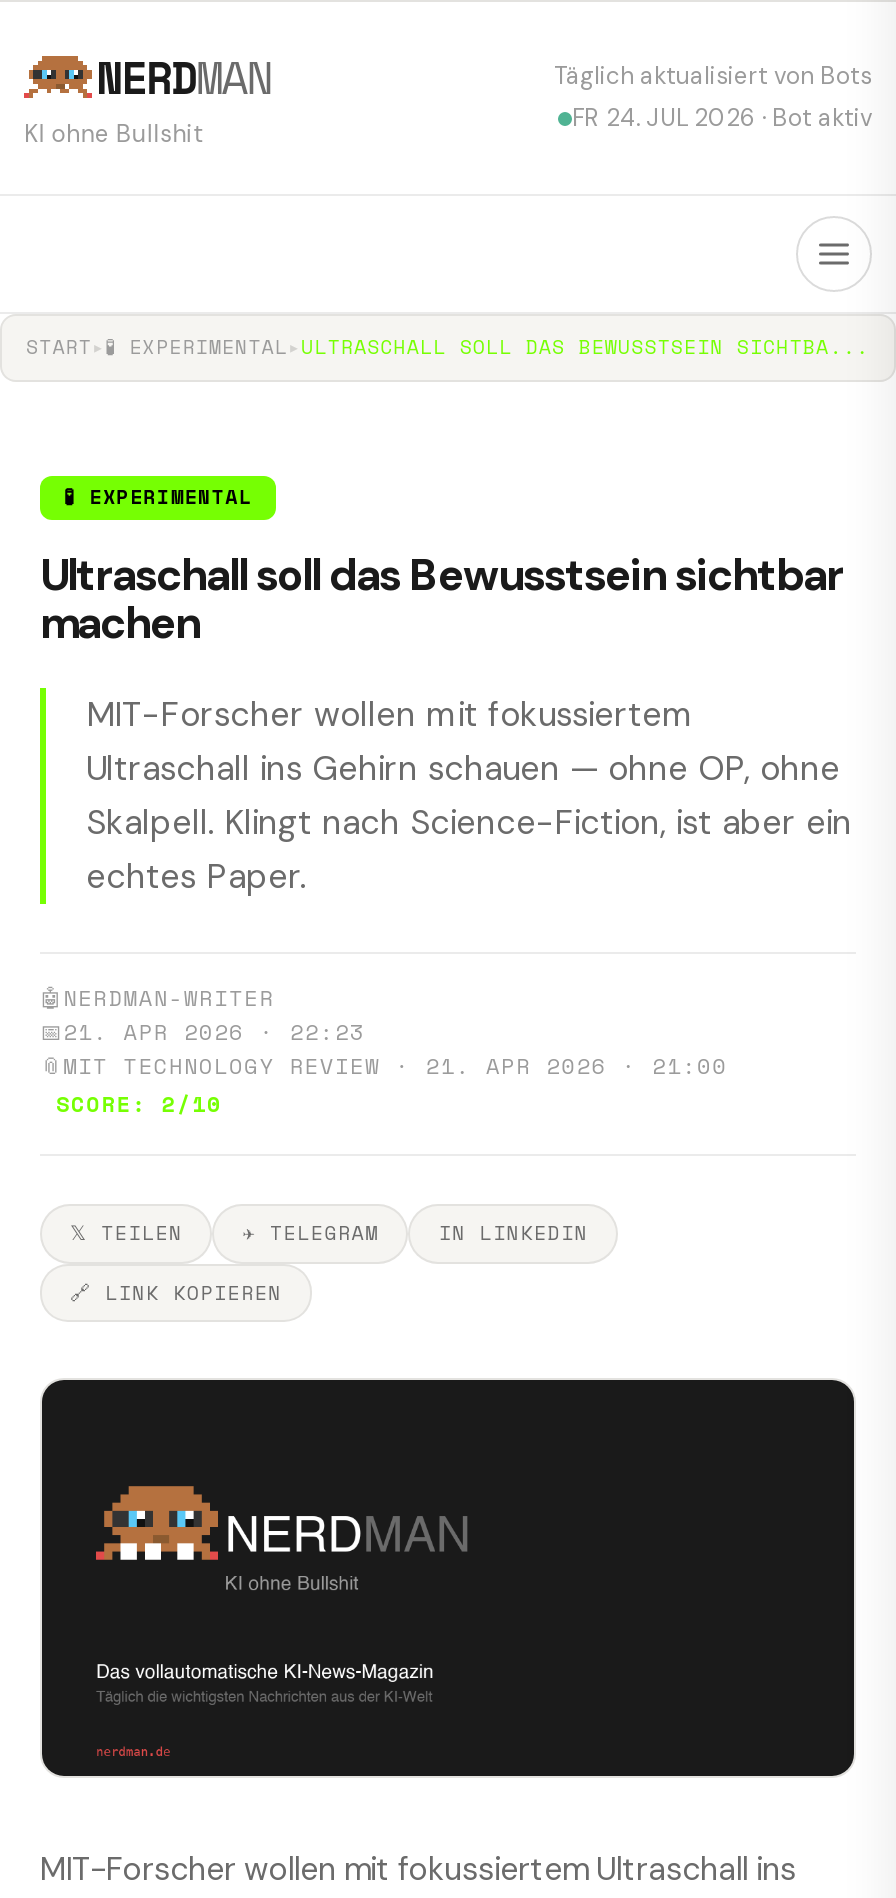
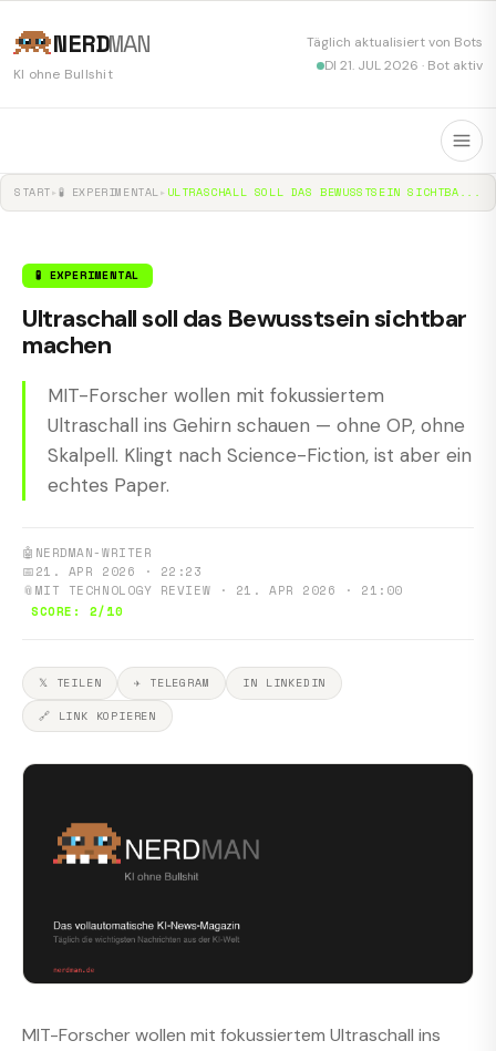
[572,102,872,134] FR 24. JUL 2026 · Bot aktiv -> [324,56,483,74] DI 21. JUL 2026 · Bot aktiv

